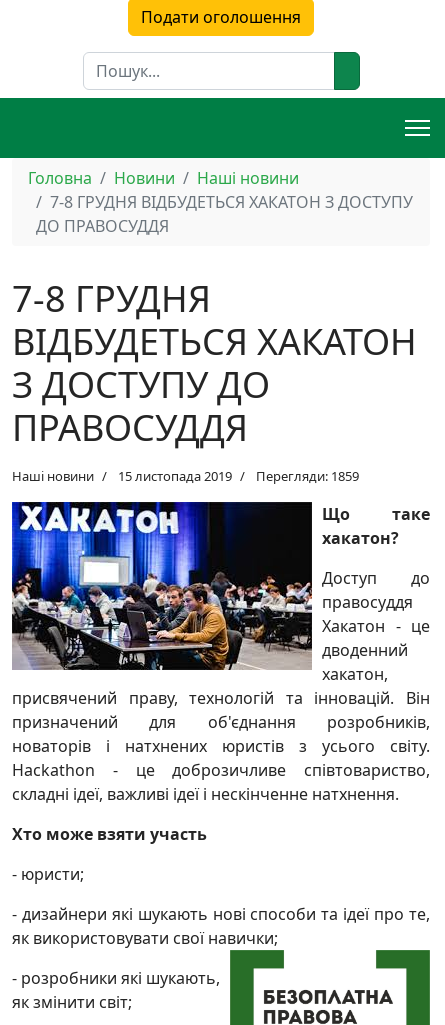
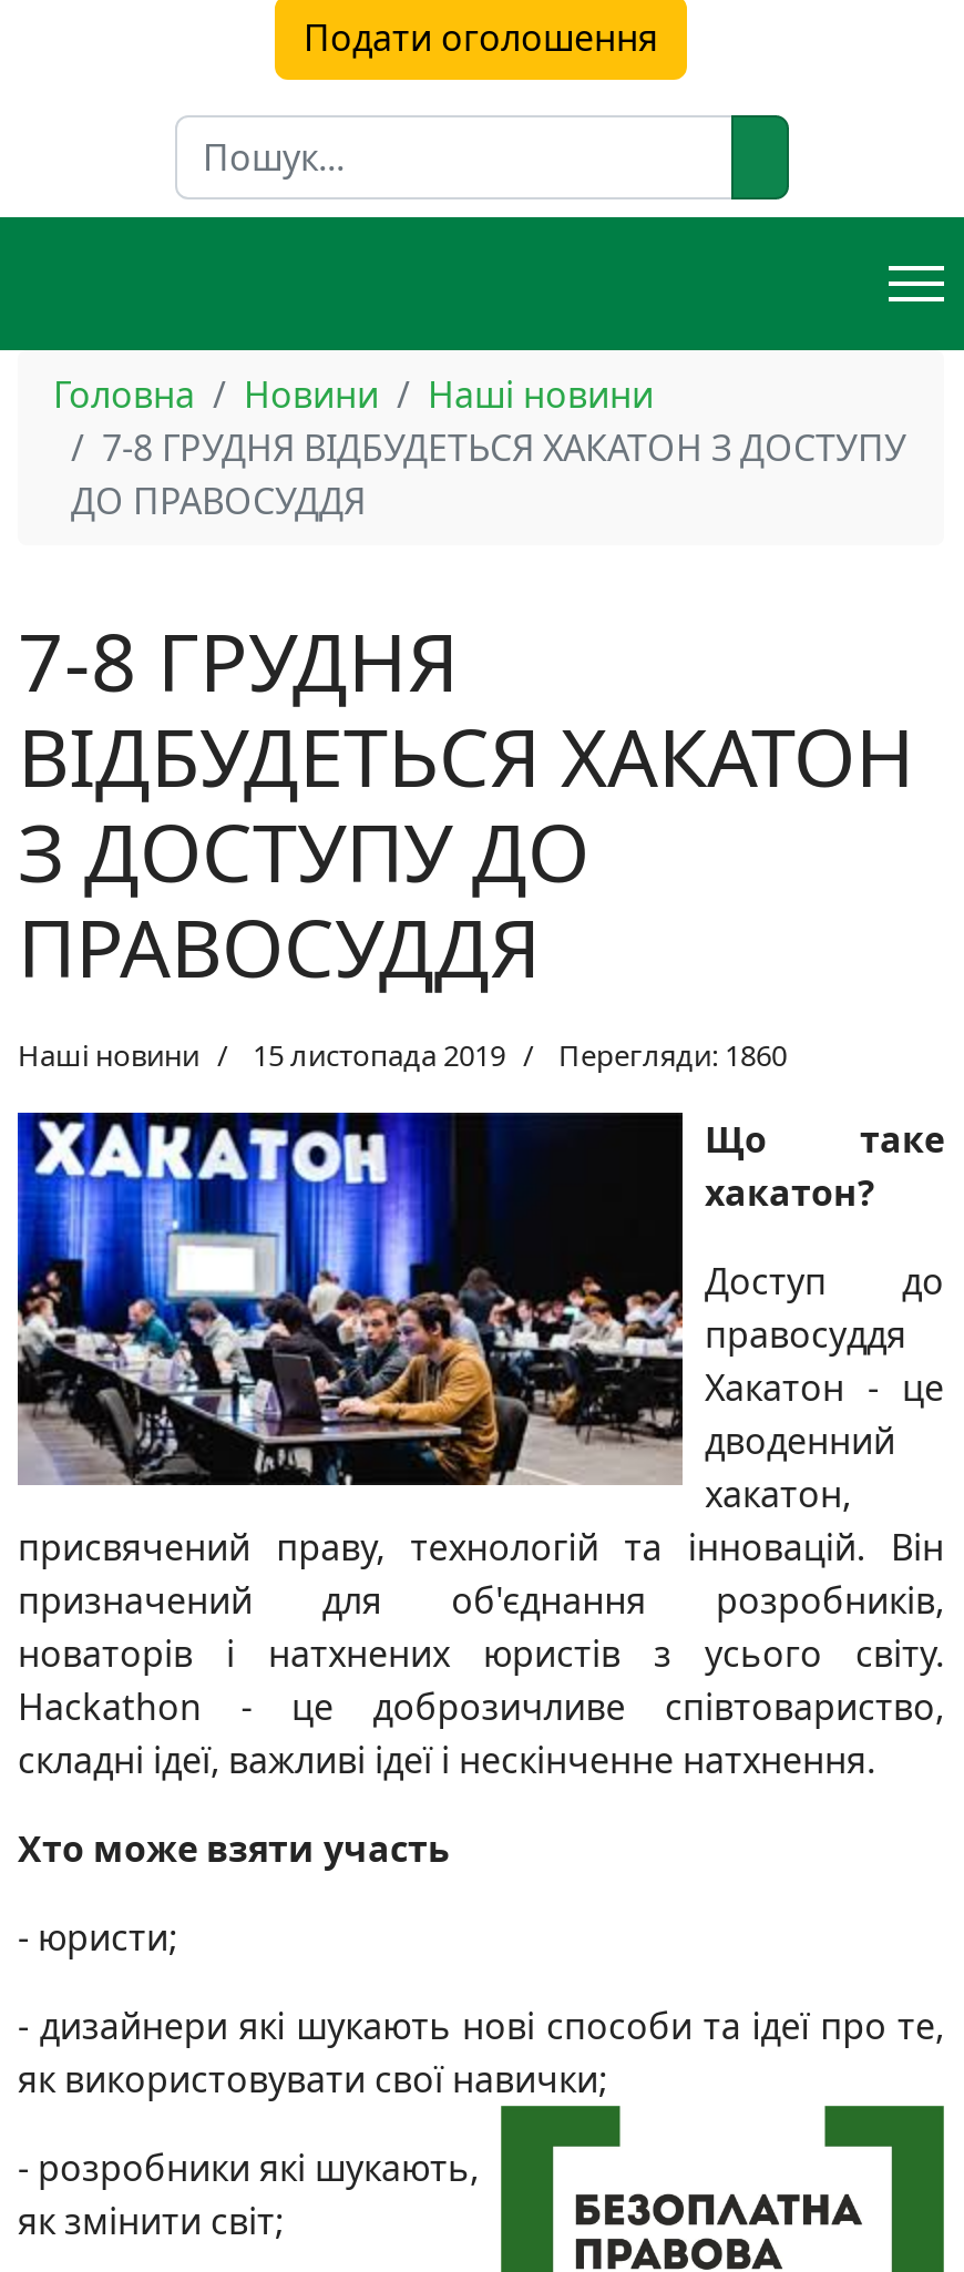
[12,467,359,485] Наші новини 15 листопада 2019 Перегляди: 1859 -> [18,1035,787,1075] Наші новини 15 листопада 2019 Перегляди: 1860

